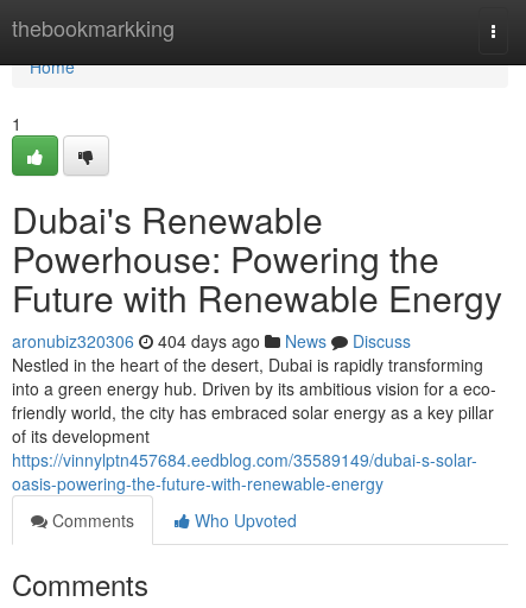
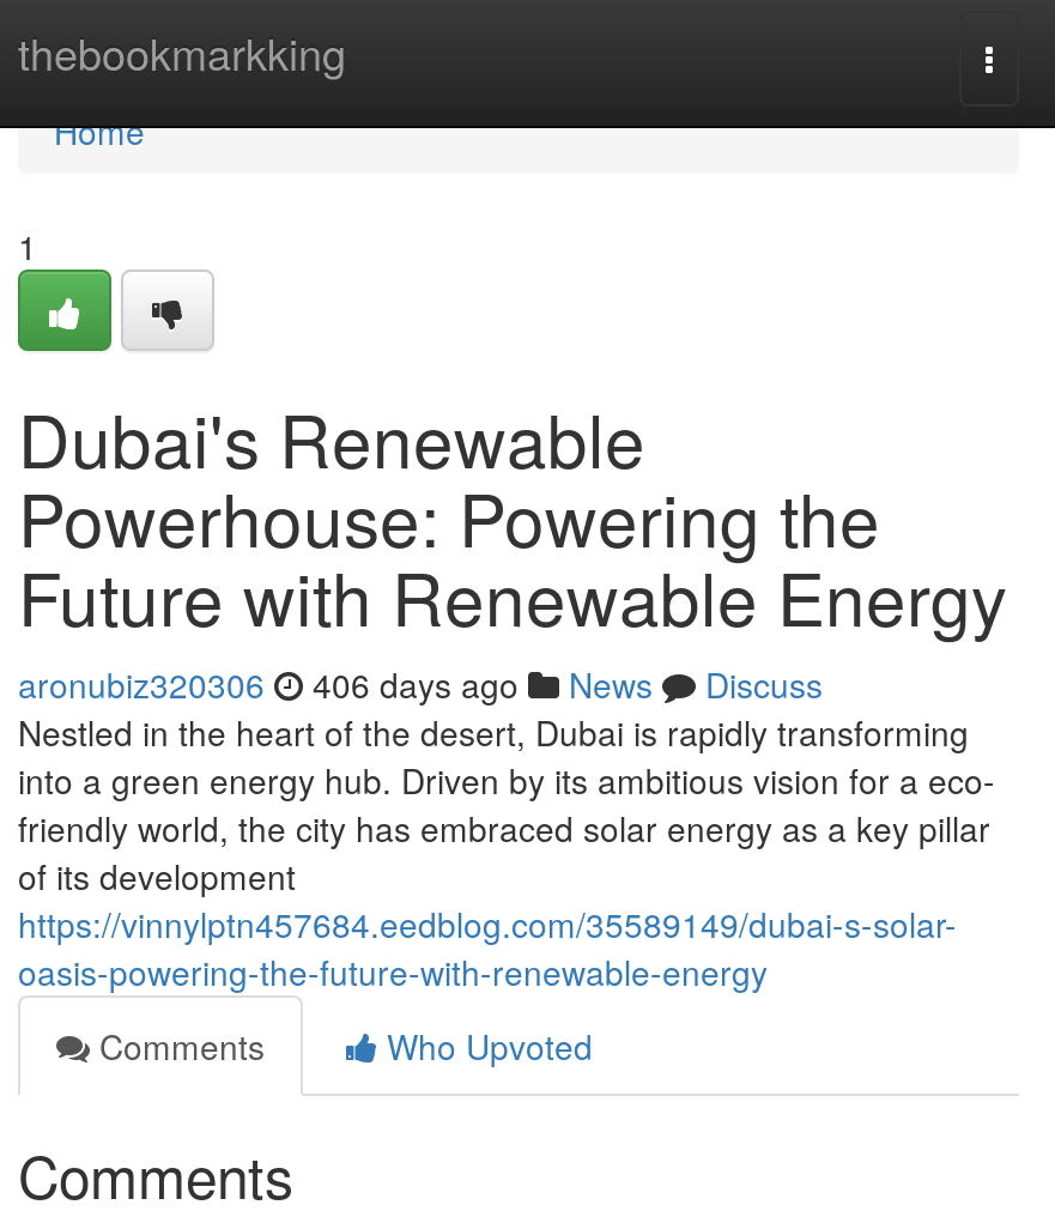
[12,329,411,353] aronubiz320306 404 days ago News Discuss -> [18,660,823,708] aronubiz320306 406 days ago News Discuss

